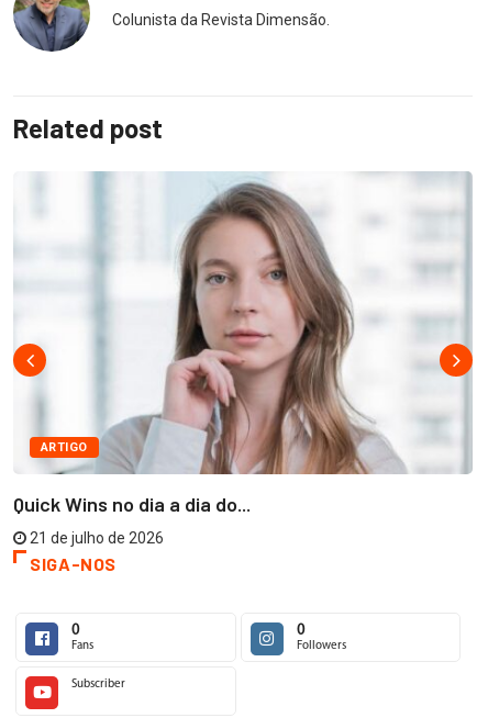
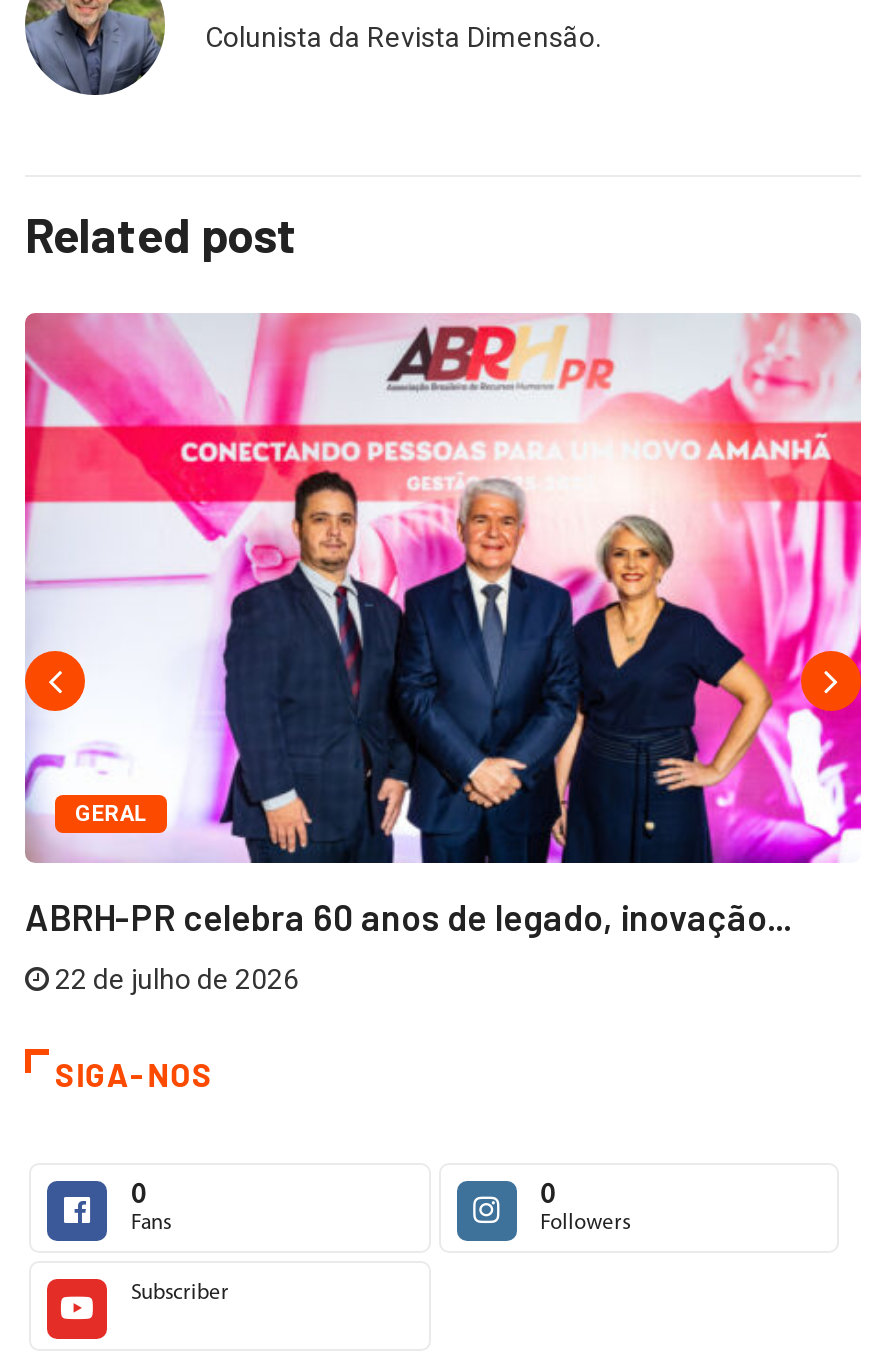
[12,171,474,474] [image] | ARTIGO -> [23,312,863,864] [image] | GERAL
[13,491,251,516] Quick Wins no dia a dia do... -> [25,895,791,939] ABRH-PR celebra 60 anos de legado, inovação...
[26,529,164,546] 21 de julho de 2026 -> [49,963,299,995] 22 de julho de 2026

